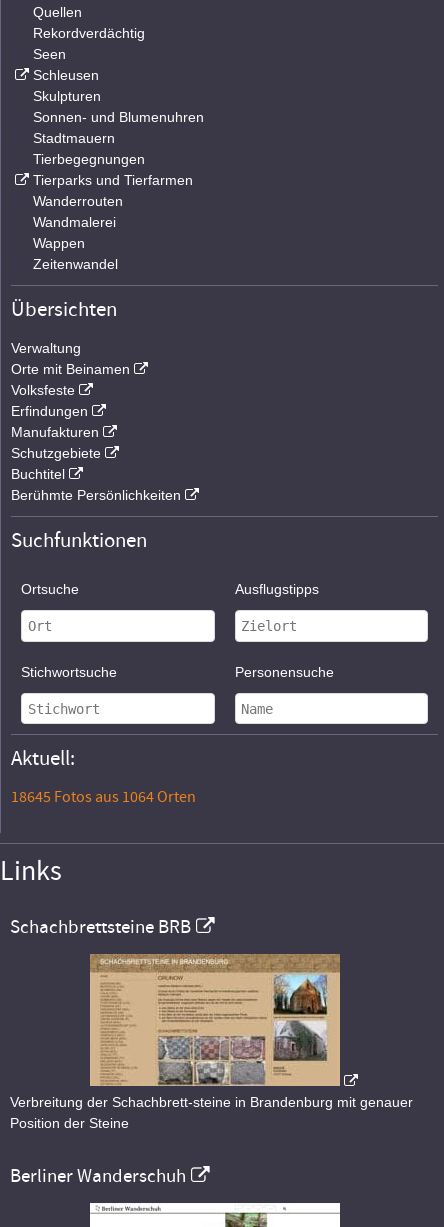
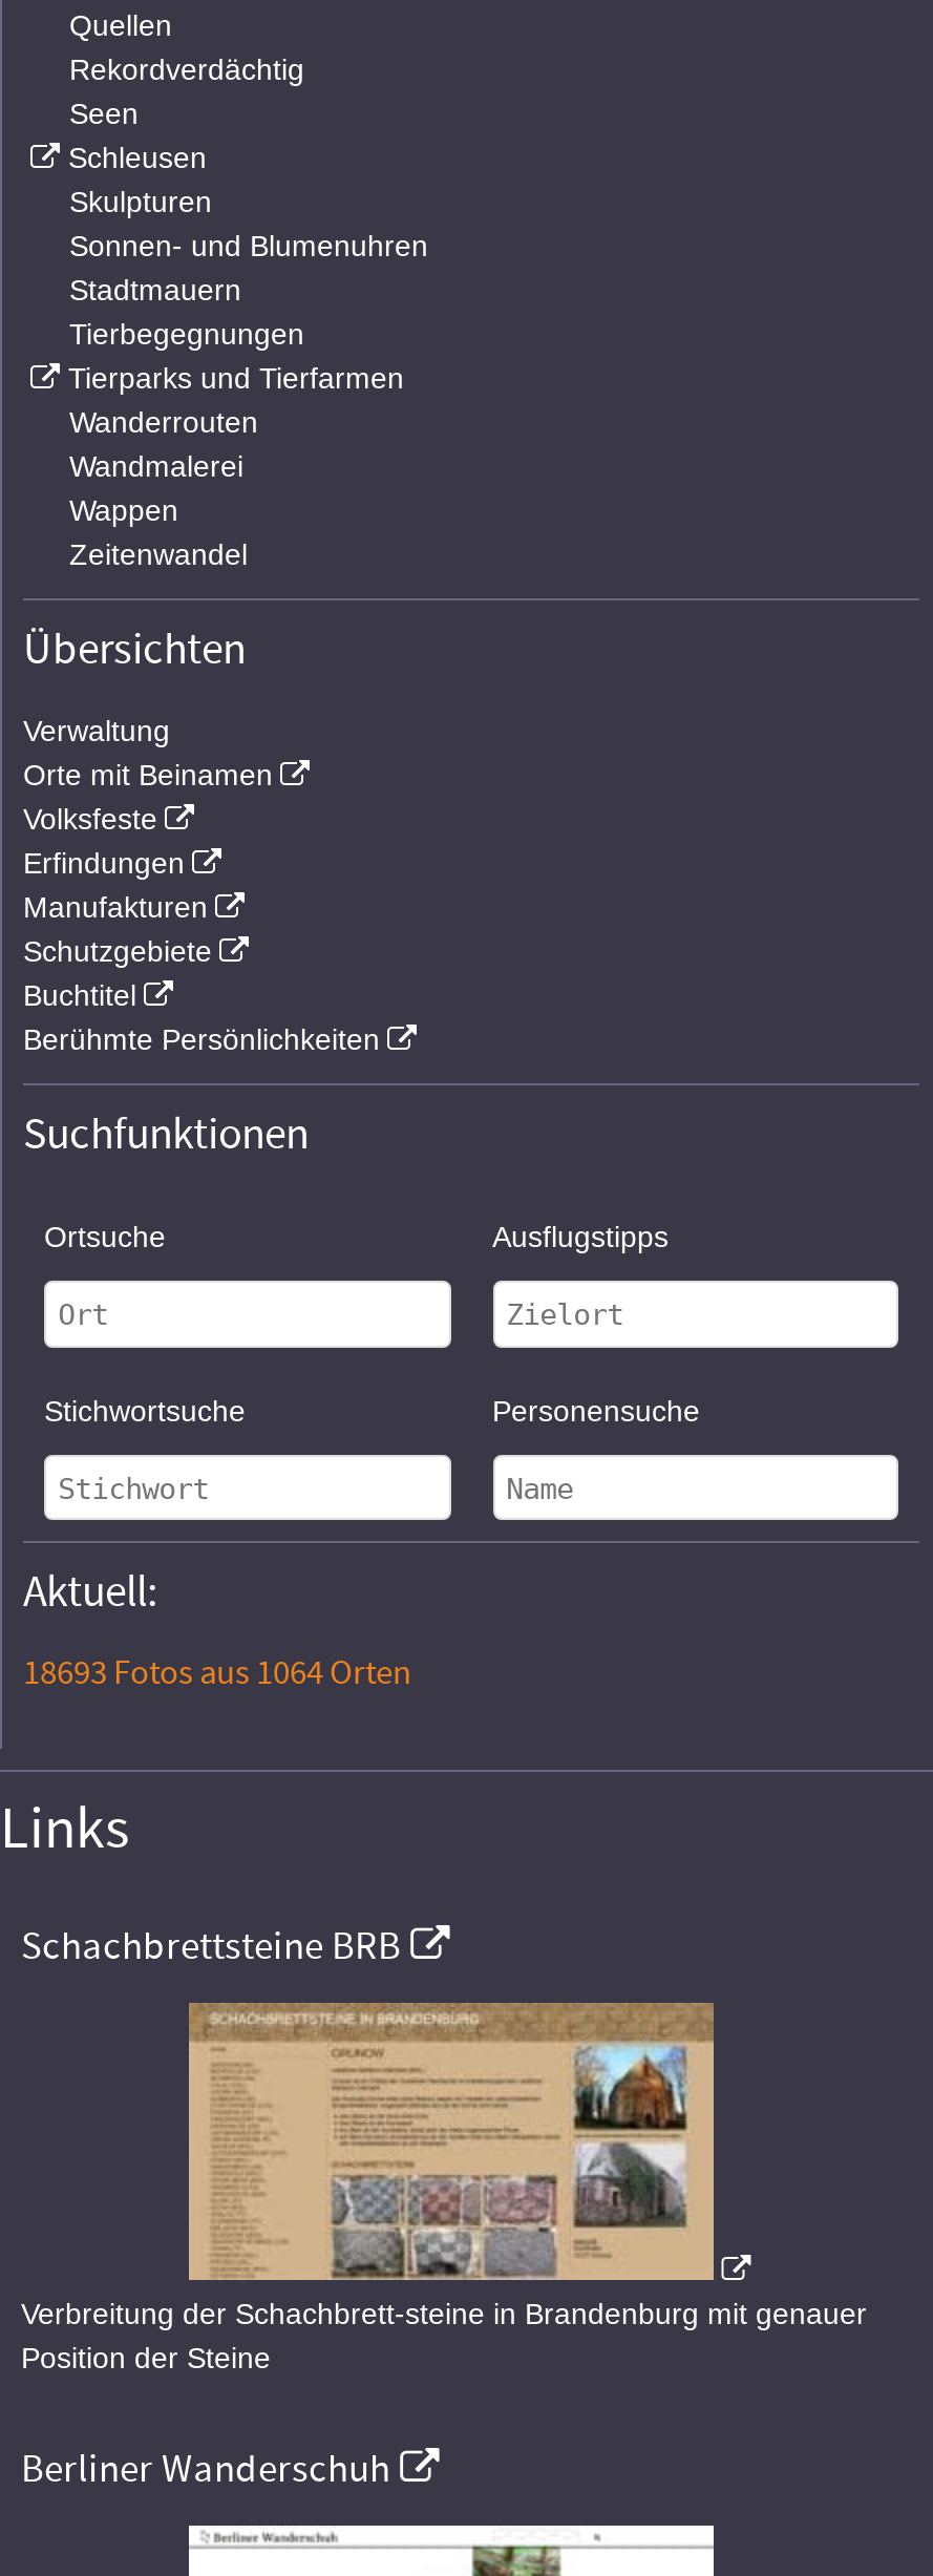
[11,786,196,808] 18645 Fotos aus 1064 Orten -> [23,1651,411,1697] 18693 Fotos aus 1064 Orten

